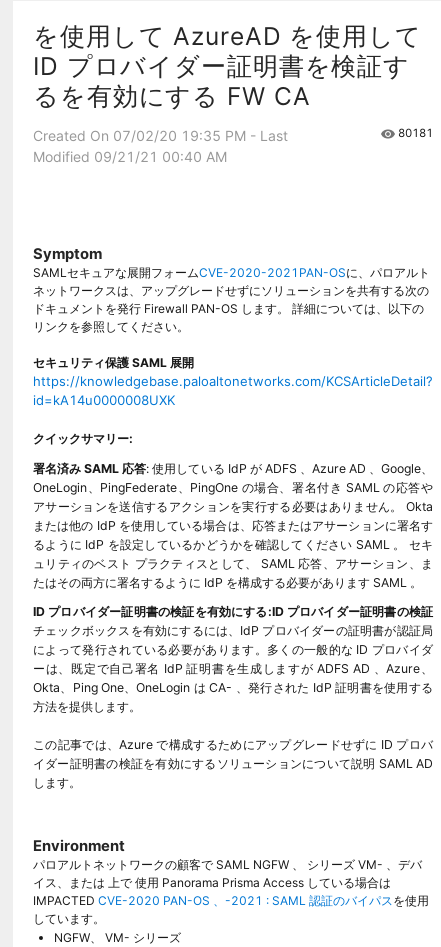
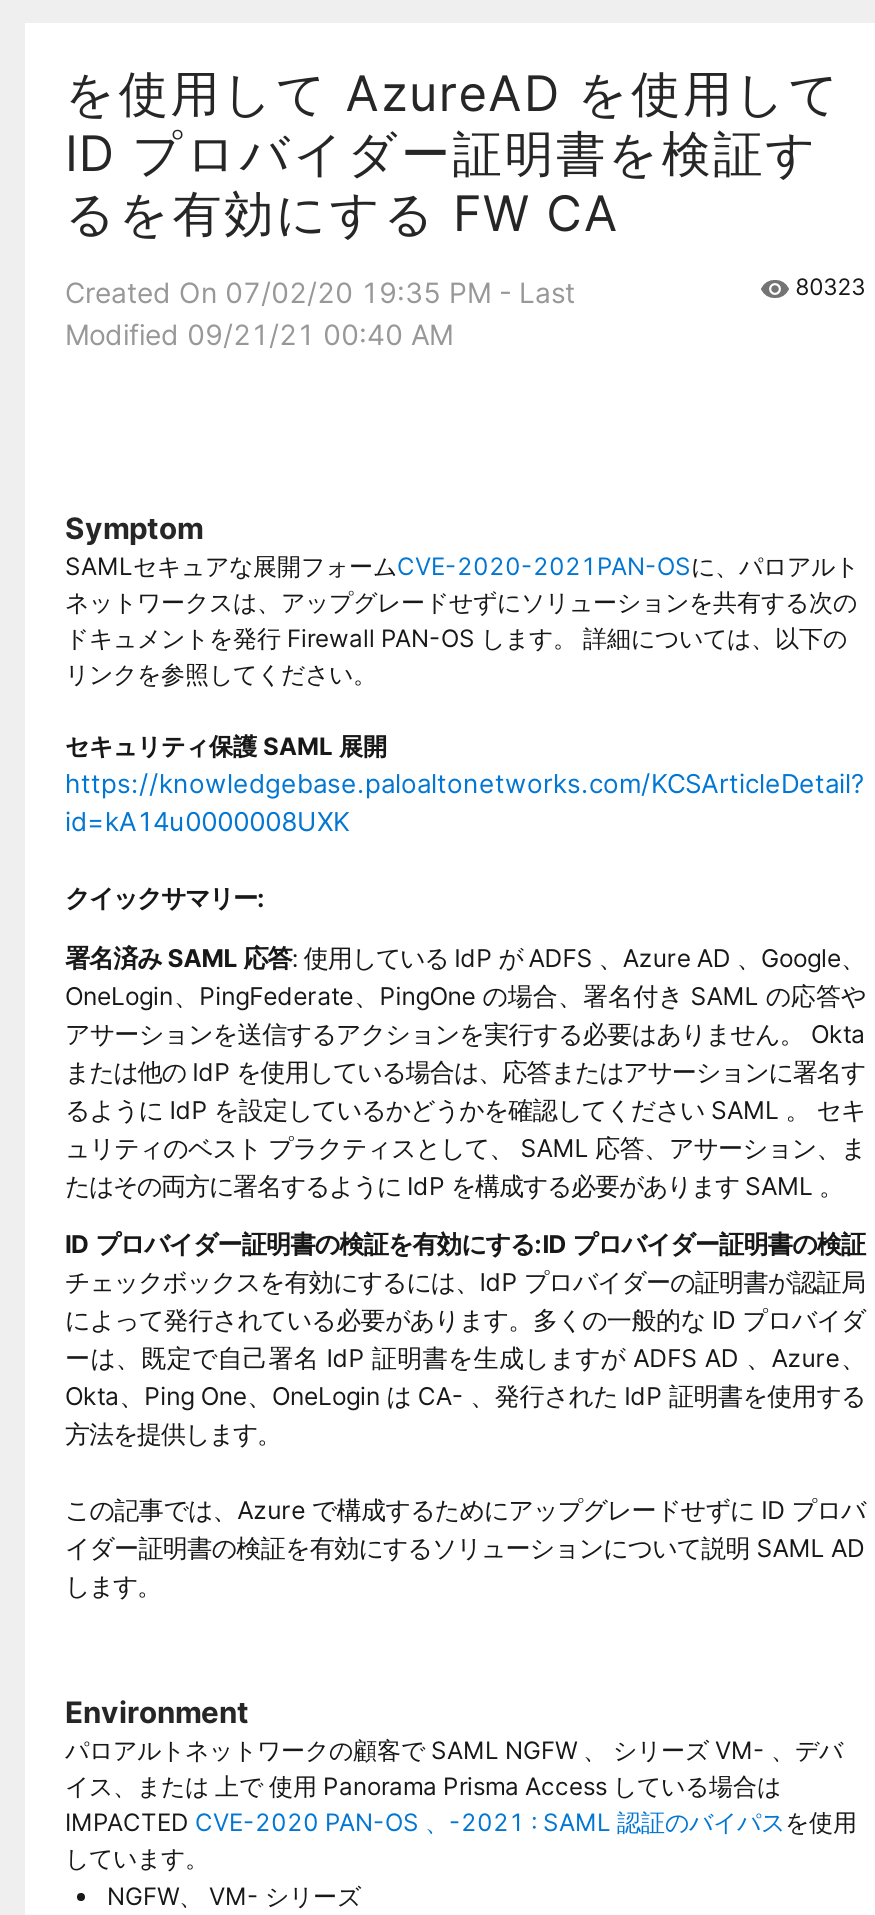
[398,126,433,140] 80181 -> [795,273,865,301] 80323

